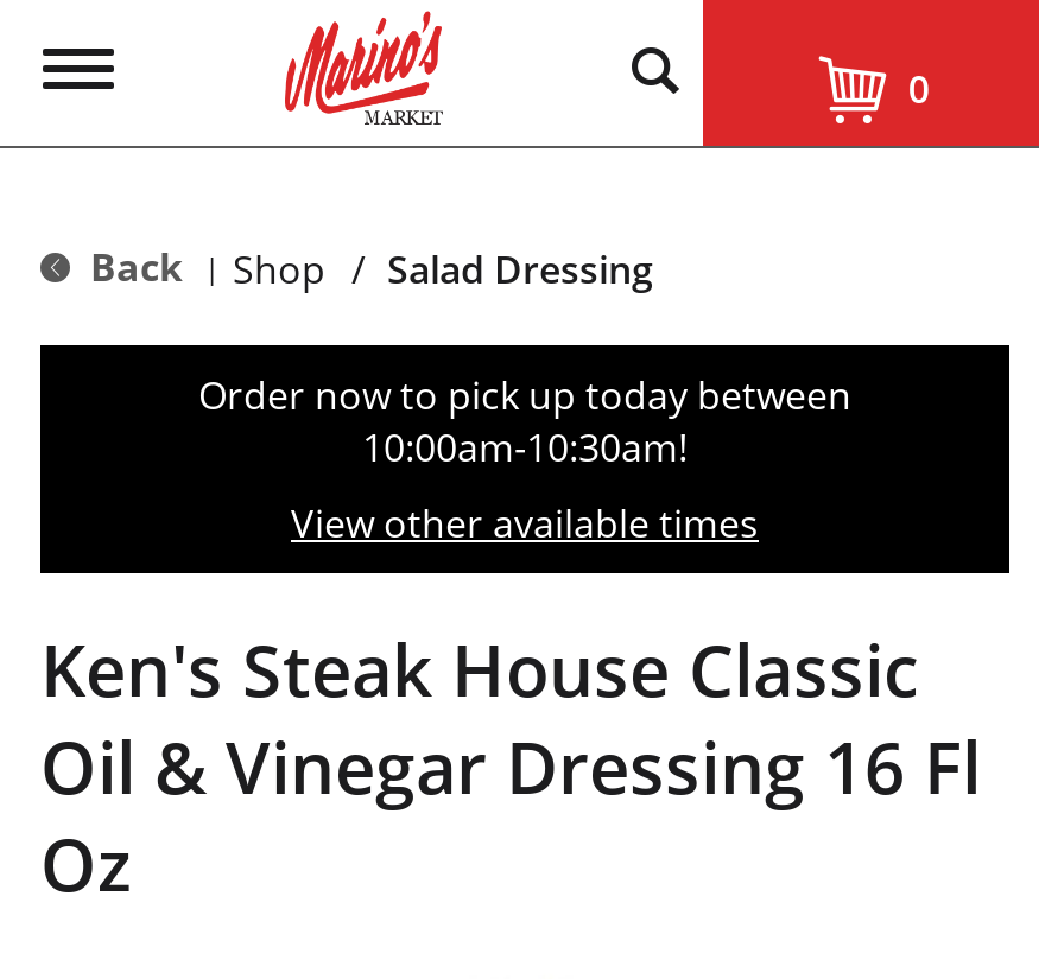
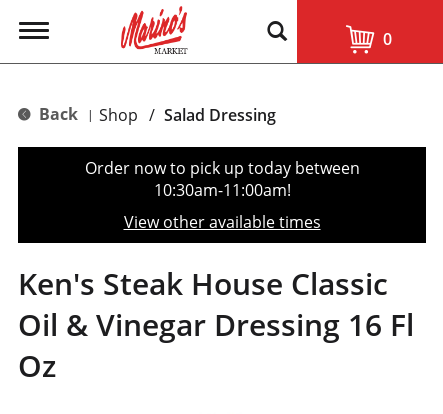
[362,421,688,473] 10:00am-10:30am! -> [153,179,290,201] 10:30am-11:00am!

